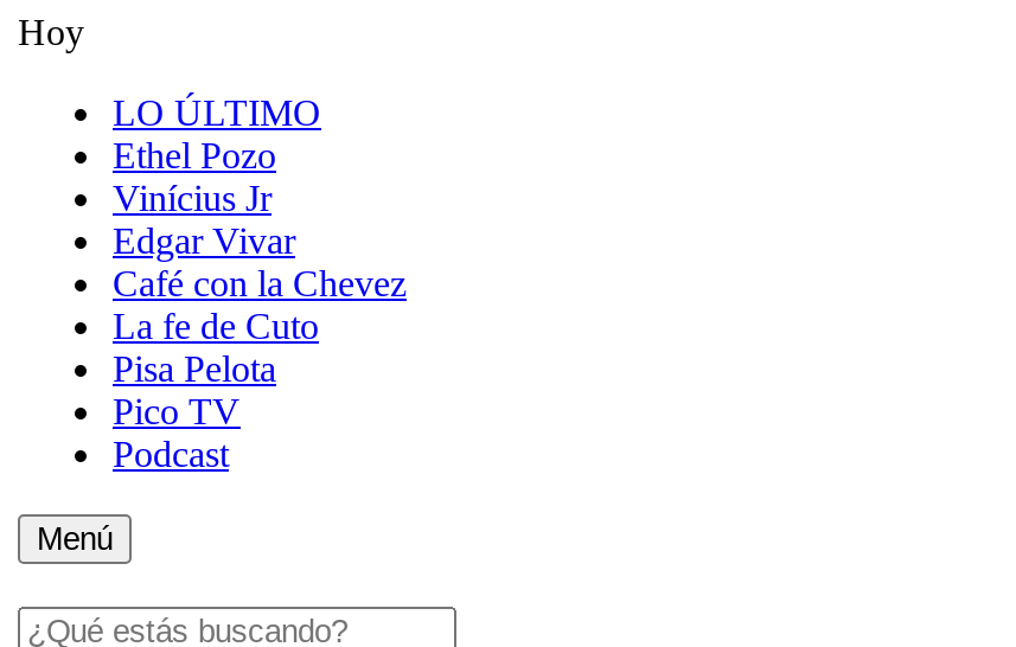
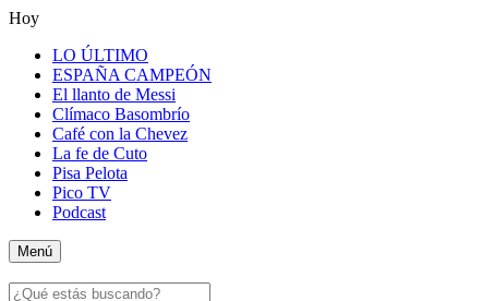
[113,135,295,261] Ethel Pozo | Vinícius Jr | Edgar Vivar -> [52,65,212,123] ESPAÑA CAMPEÓN | El llanto de Messi | Clímaco Basombrío

